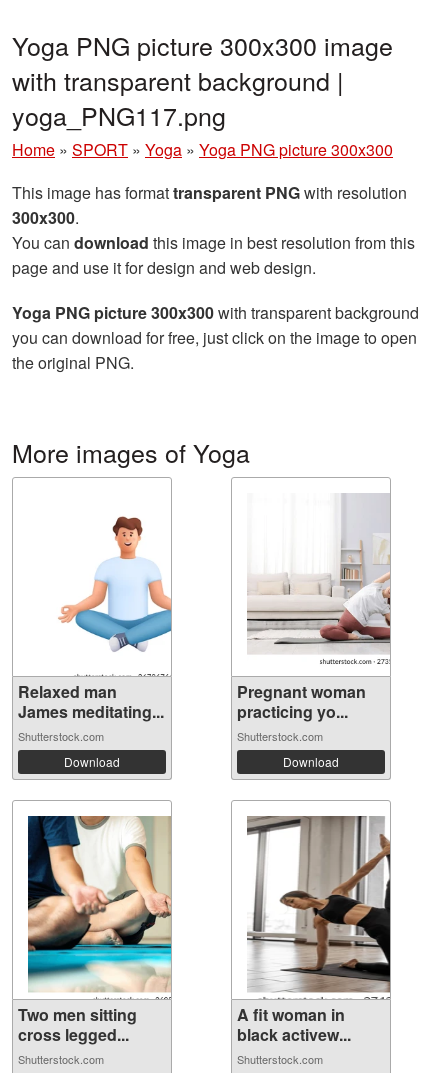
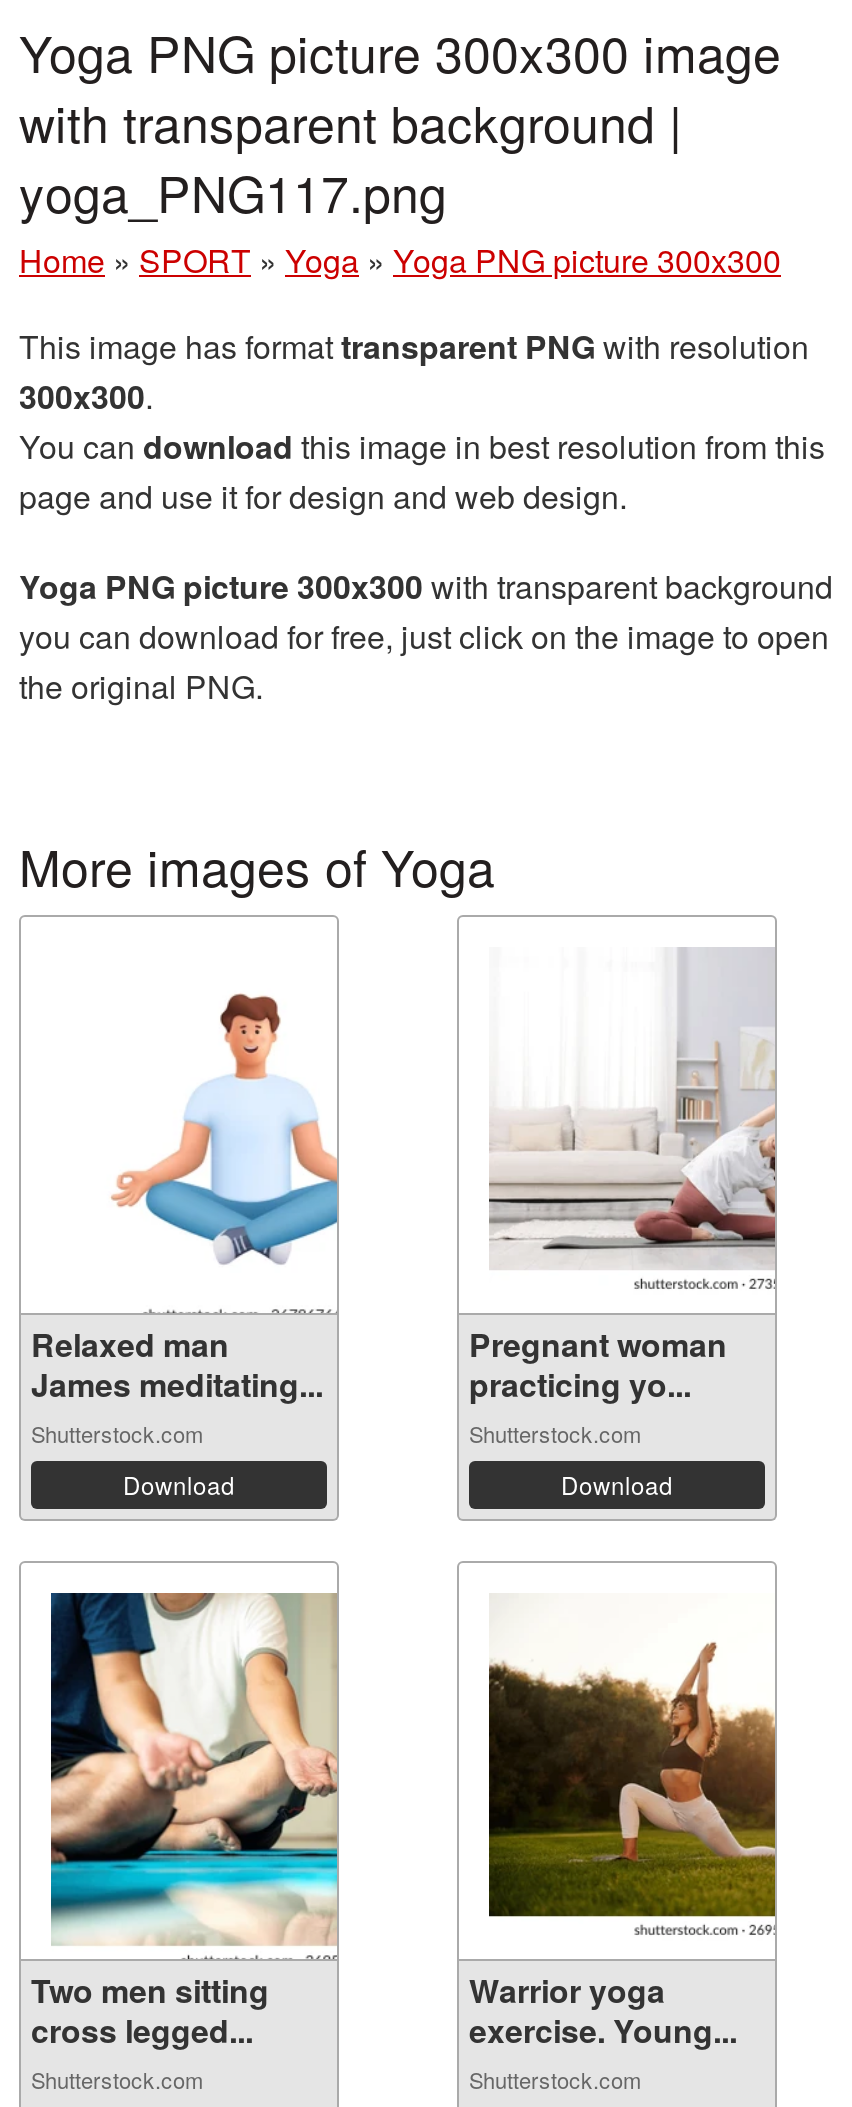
[237,815,391,1046] [image] | A fit woman in | black activew... -> [469,1593,777,2053] [image] | Warrior yoga | exercise. Young...

